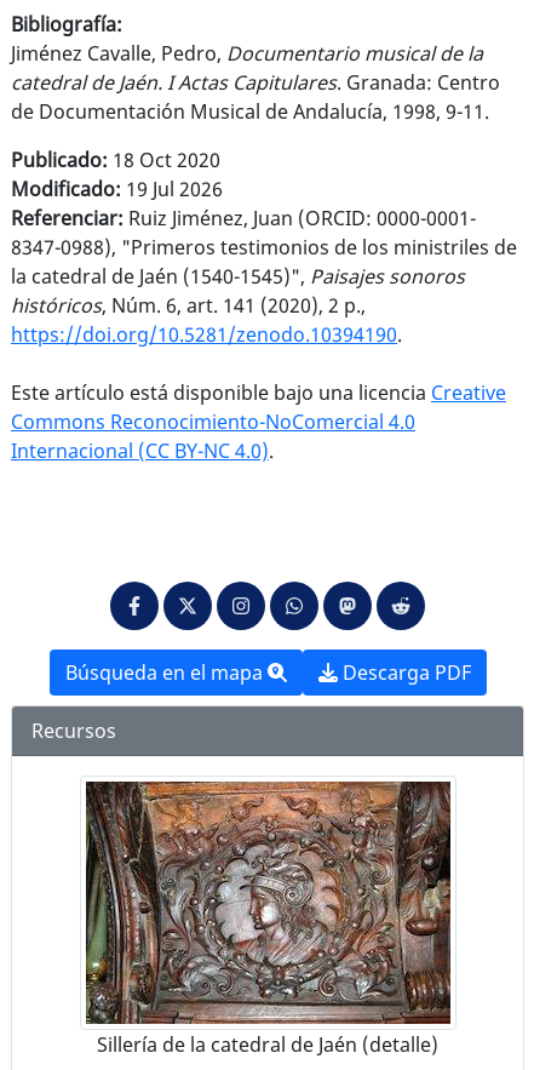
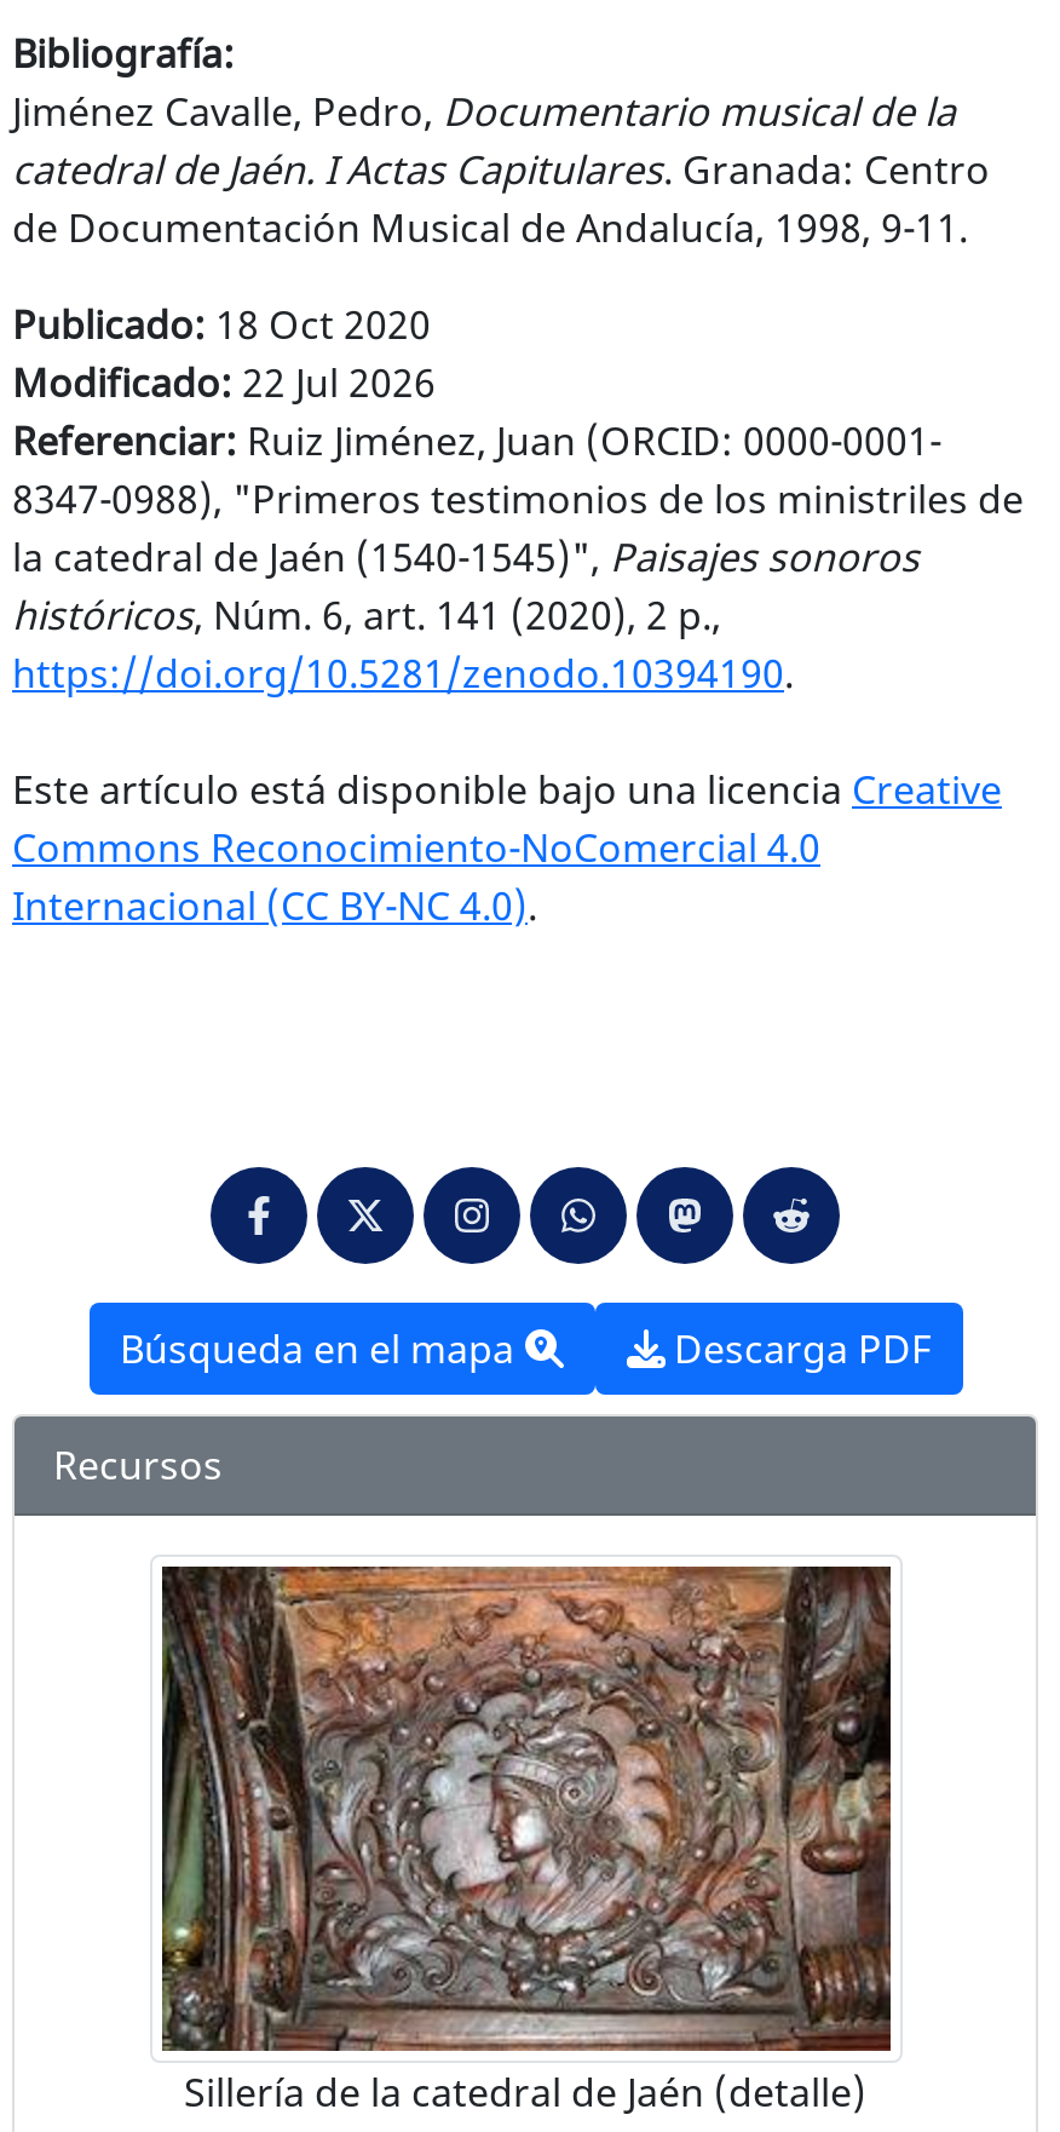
[11,176,223,202] Modificado: 19 Jul 2026 -> [12,356,436,409] Modificado: 22 Jul 2026

